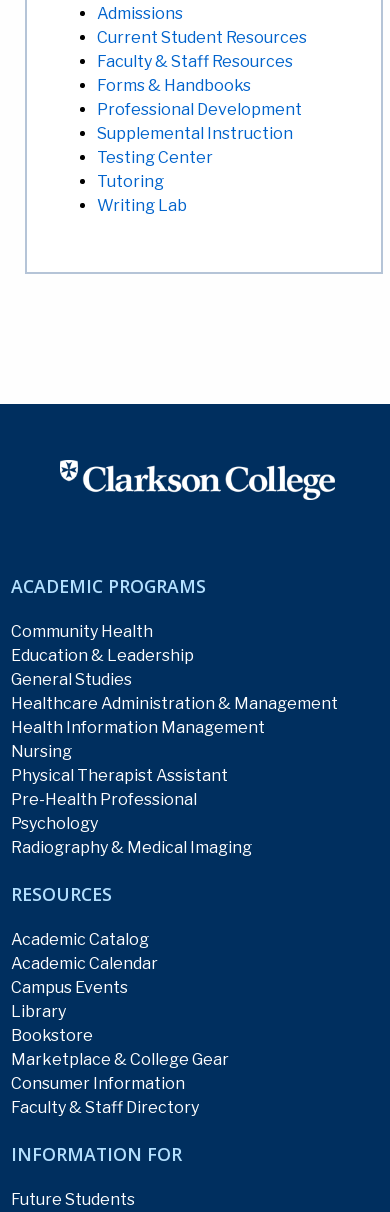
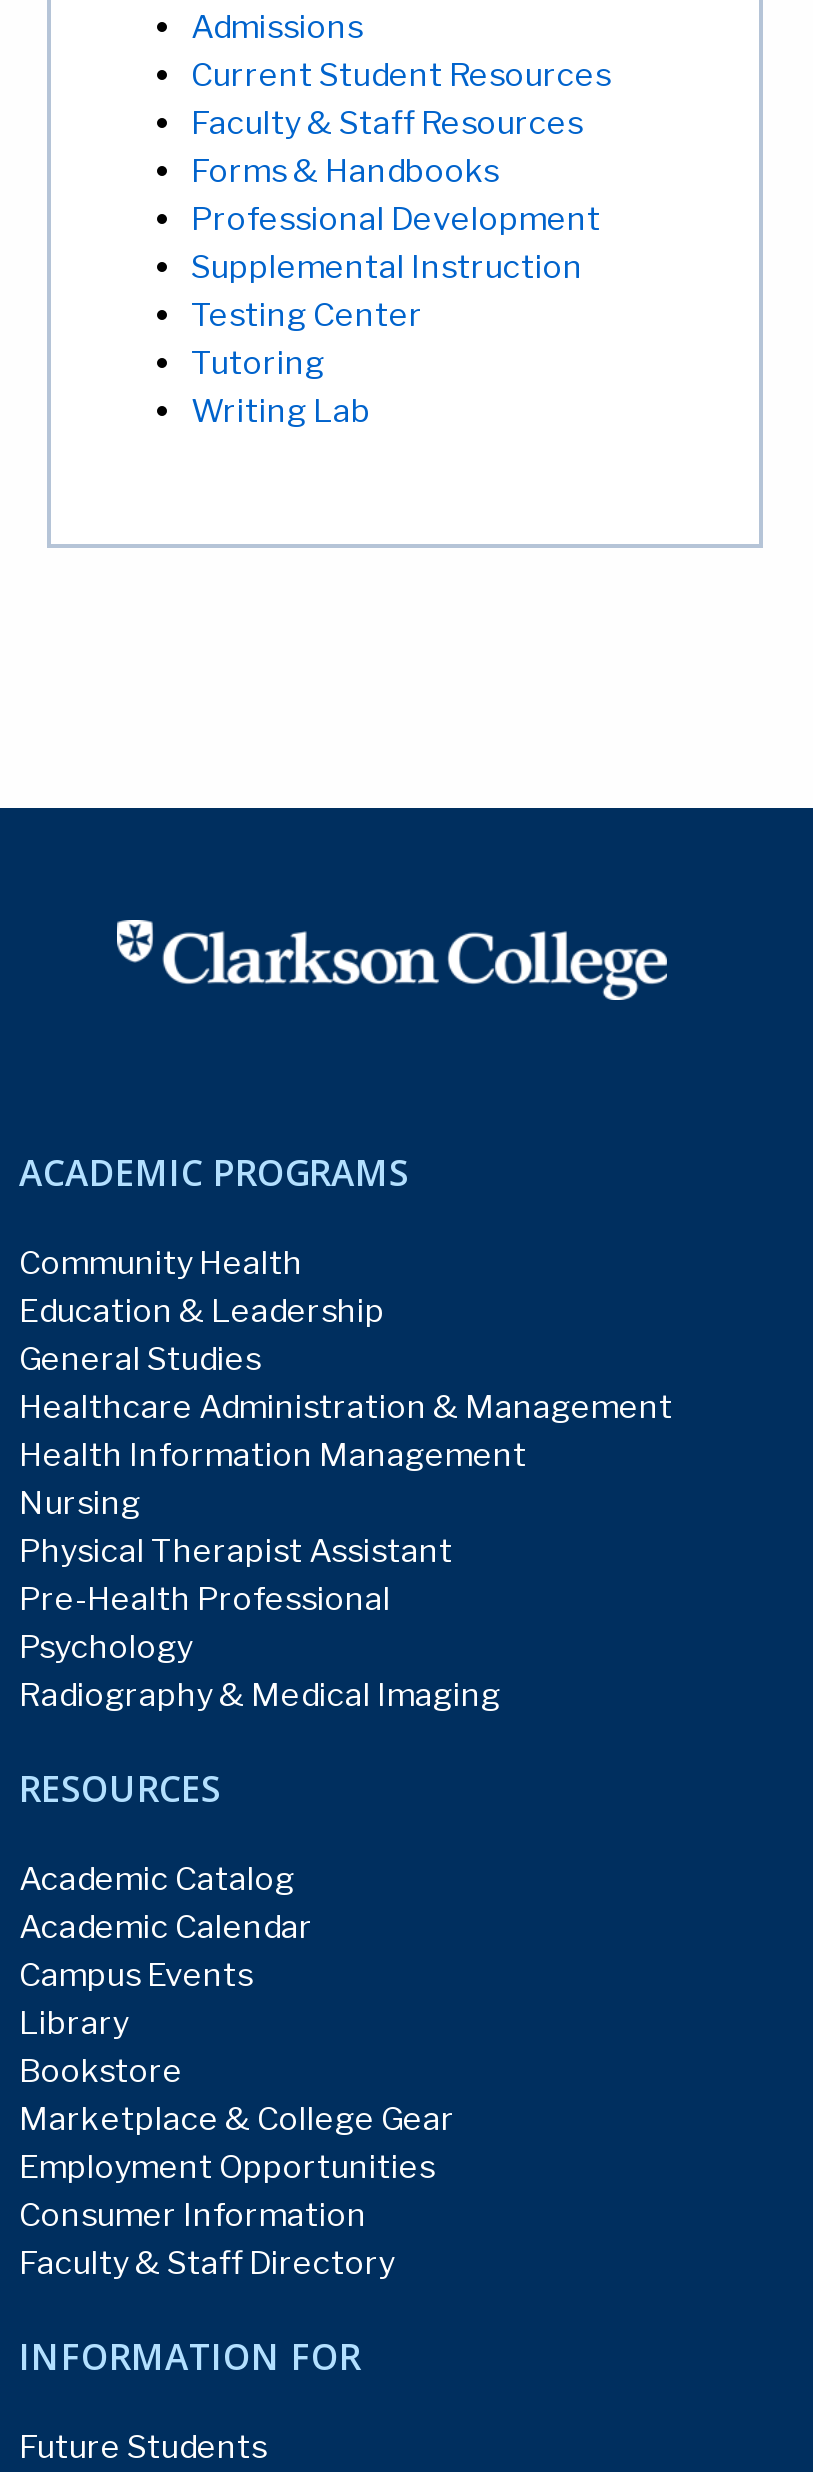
none -> [19,2147,435,2185] Employment Opportunities

